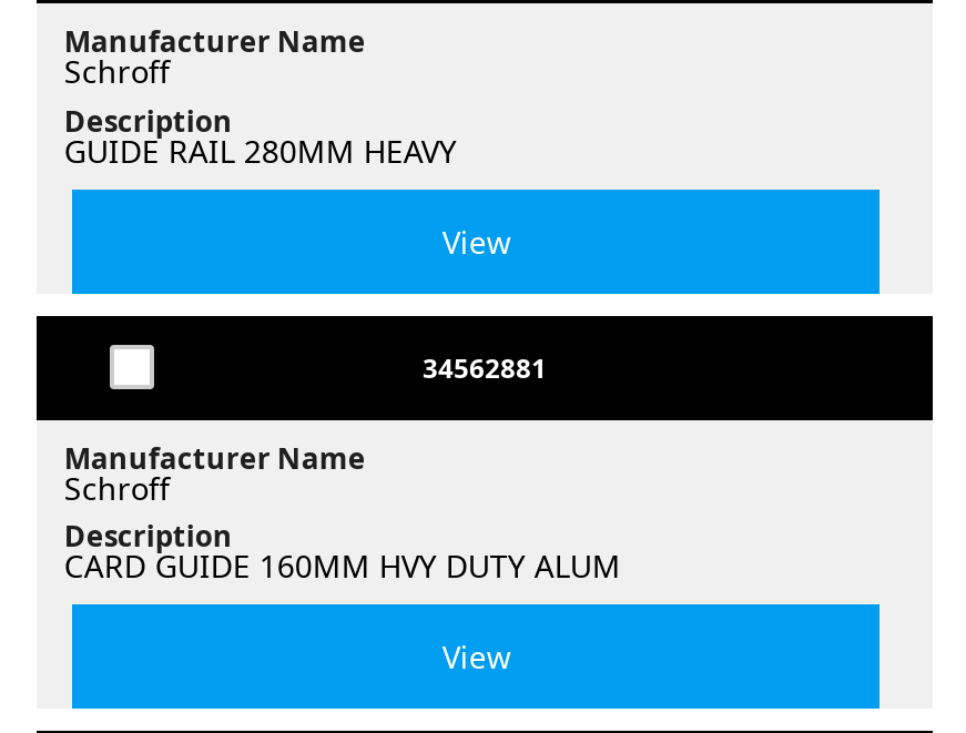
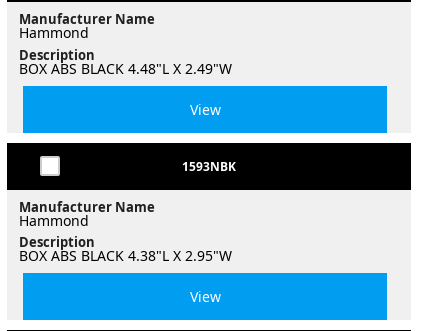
[64,50,171,92] Schroff -> [19,23,89,42] Hammond
[64,129,457,171] GUIDE RAIL 280MM HEAVY -> [19,59,232,78] BOX ABS BLACK 4.48"L X 2.49"W
[423,349,547,387] 34562881 -> [182,158,236,175] 1593NBK
[64,466,171,509] Schroff -> [19,211,89,230] Hammond
[64,545,621,588] CARD GUIDE 160MM HVY DUTY ALUM -> [19,246,232,265] BOX ABS BLACK 4.38"L X 2.95"W

